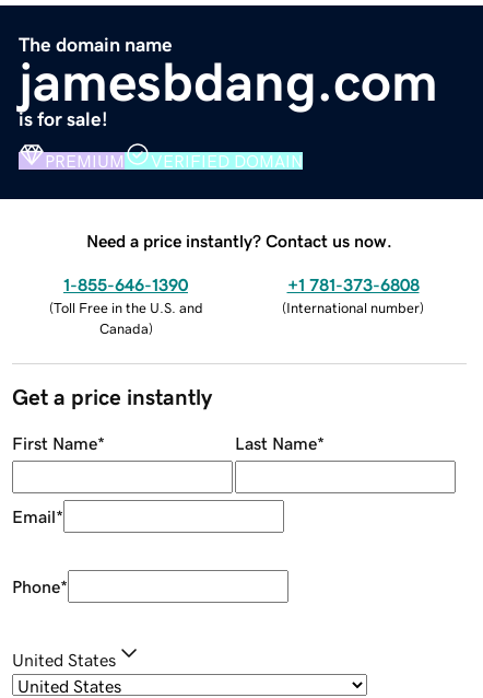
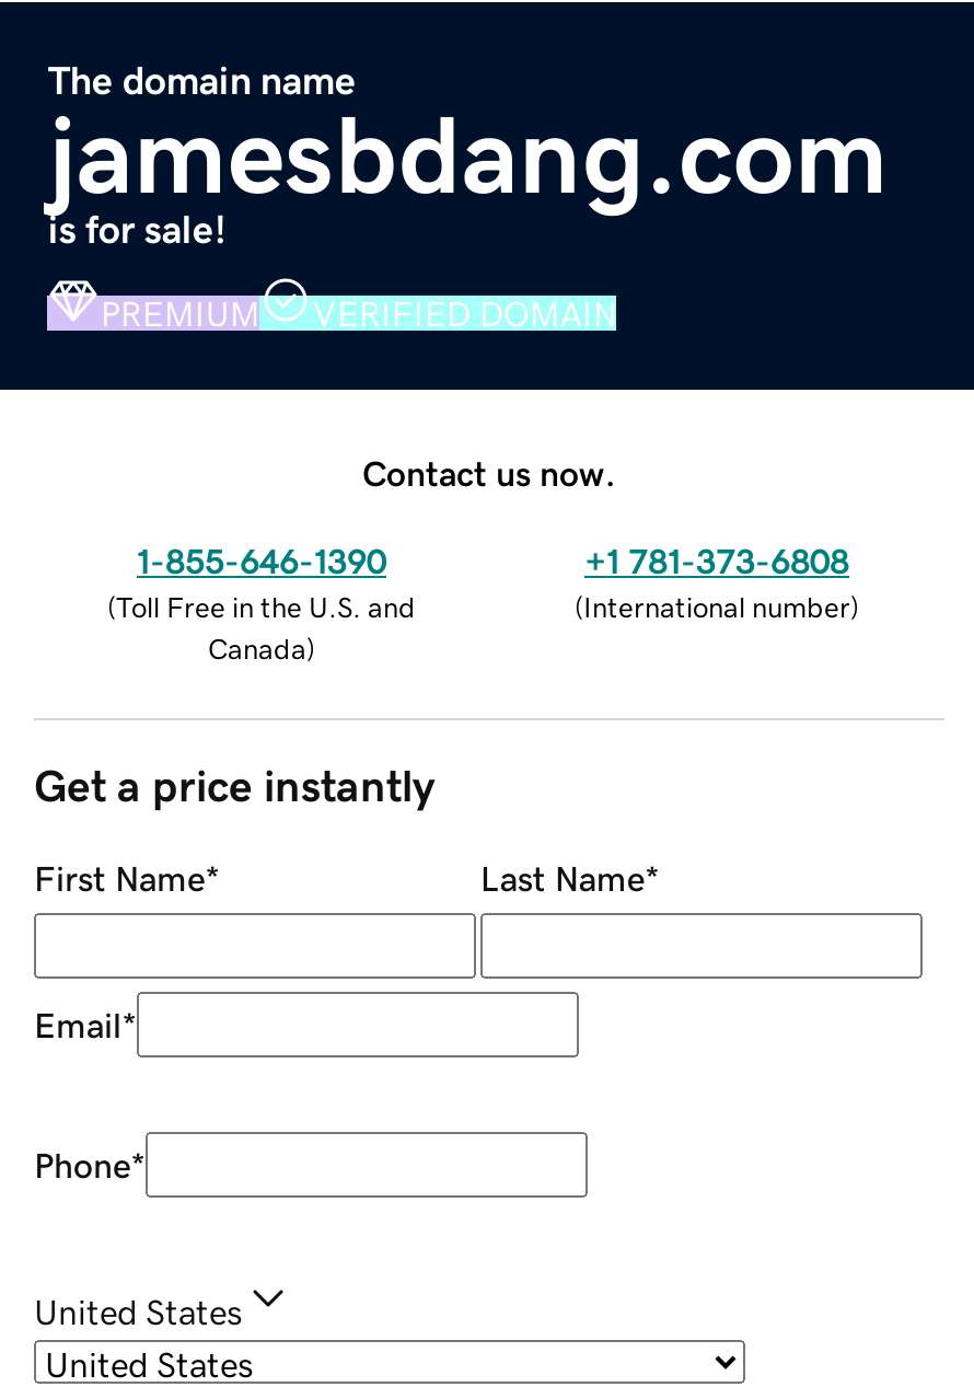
[86,231,392,249] Need a price instantly? Contact us now. -> [362,455,616,490] Contact us now.

